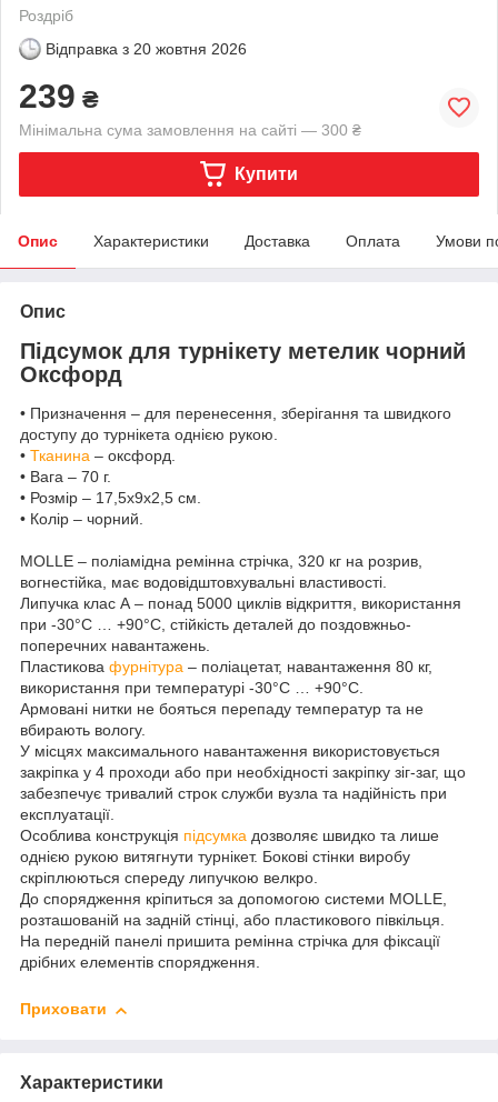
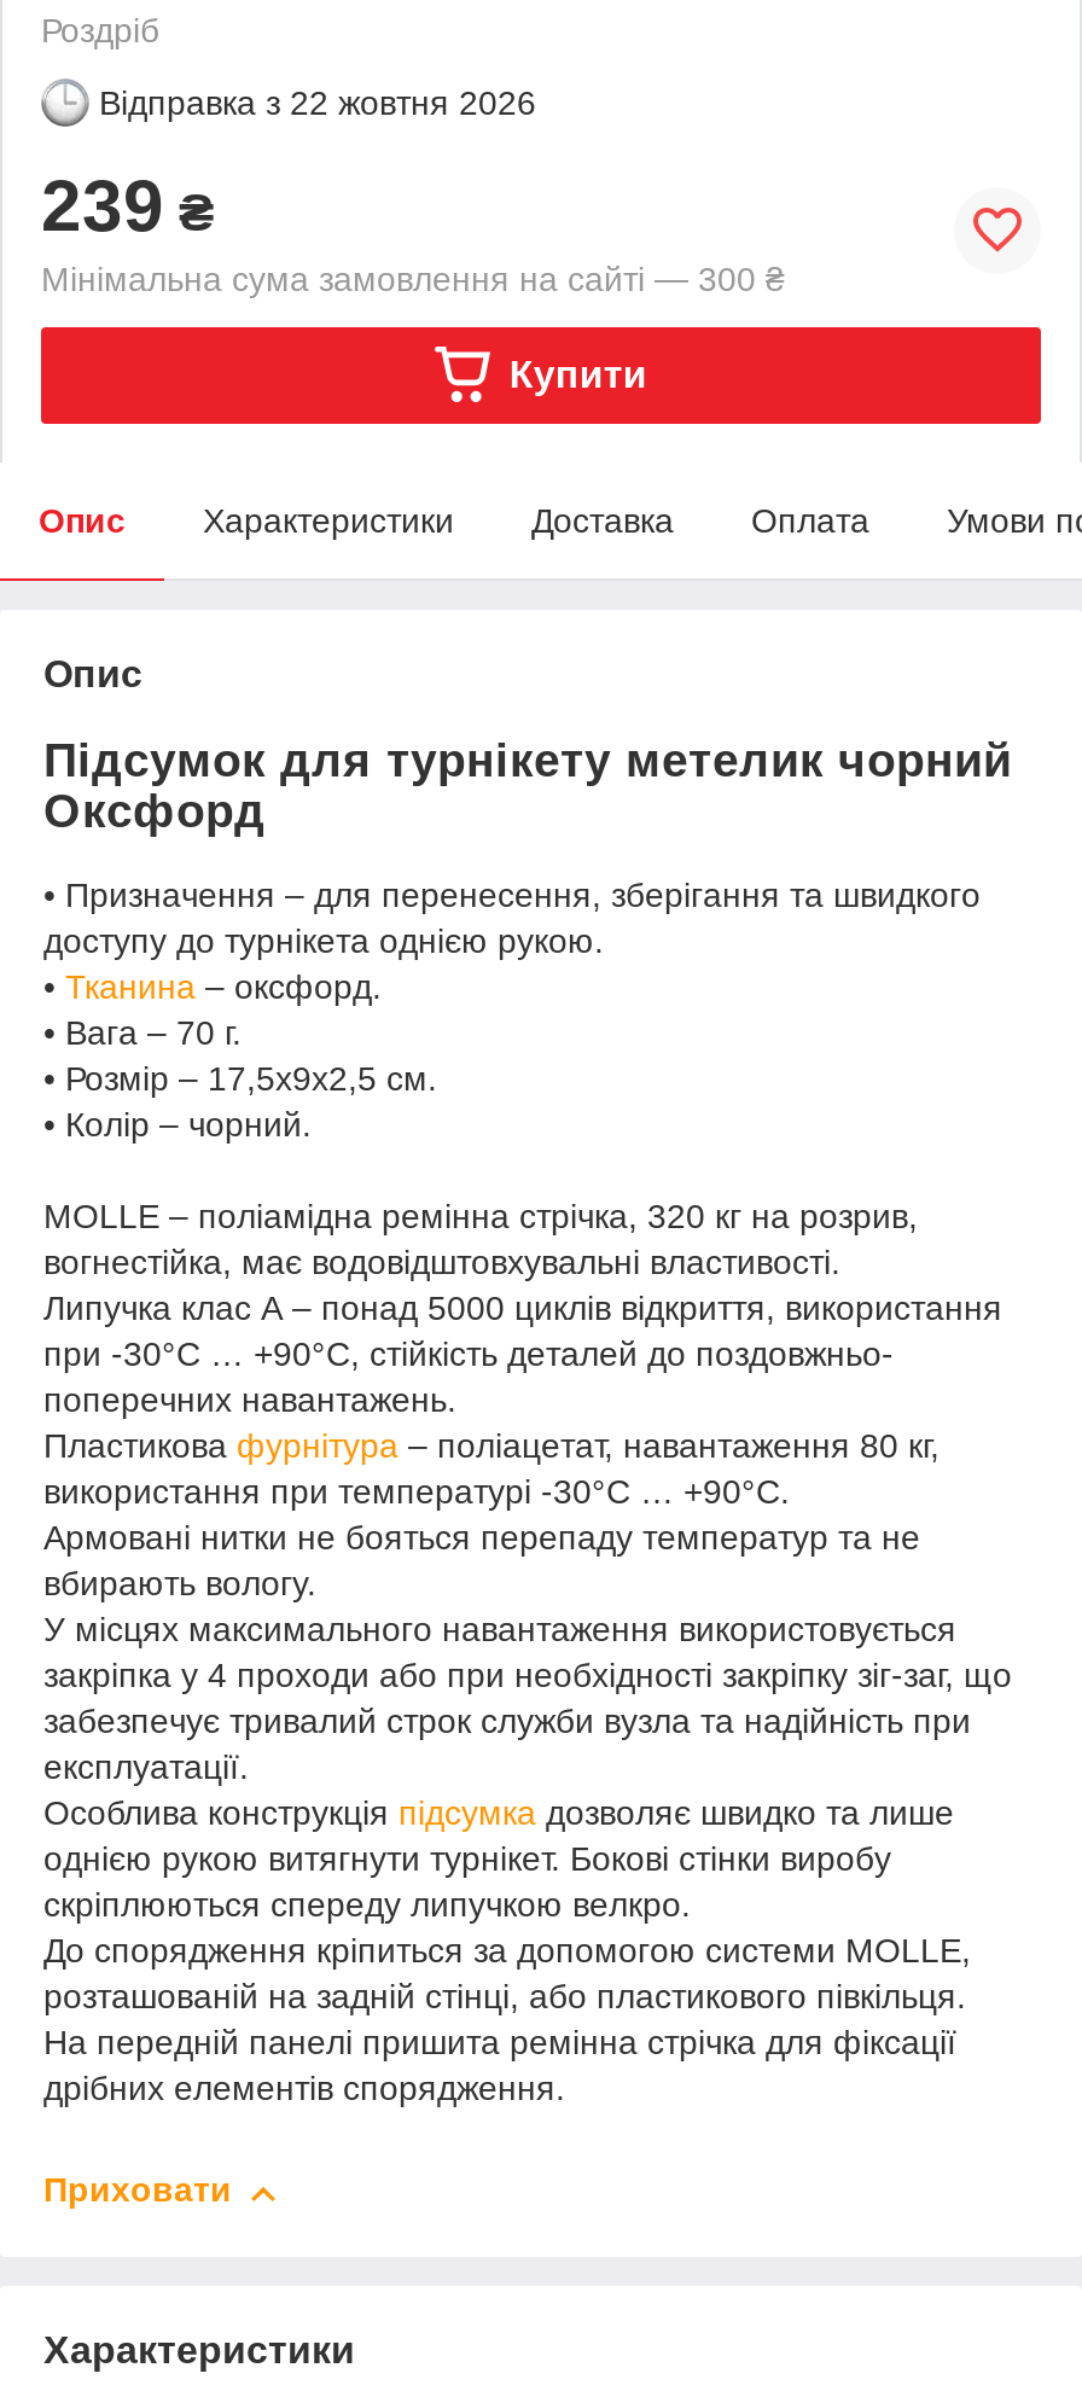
[46,40,247,58] Відправка з 20 жовтня 2026 -> [99,83,536,121] Відправка з 22 жовтня 2026

